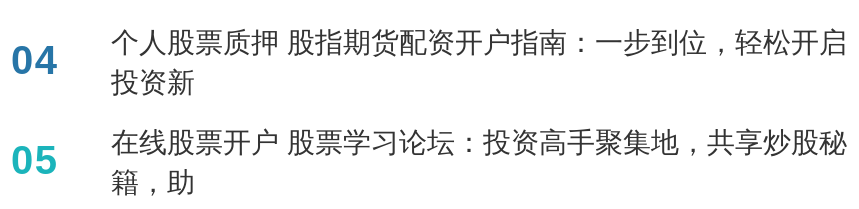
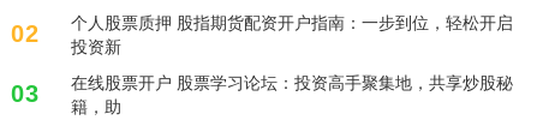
[11,38,59,82] 04 -> [11,21,39,47] 02
[11,122,847,200] 05 在线股票开户 股票学习论坛：投资高手聚集地，共享炒股秘 籍，助 -> [11,71,513,118] 03 在线股票开户 股票学习论坛：投资高手聚集地，共享炒股秘 籍，助

